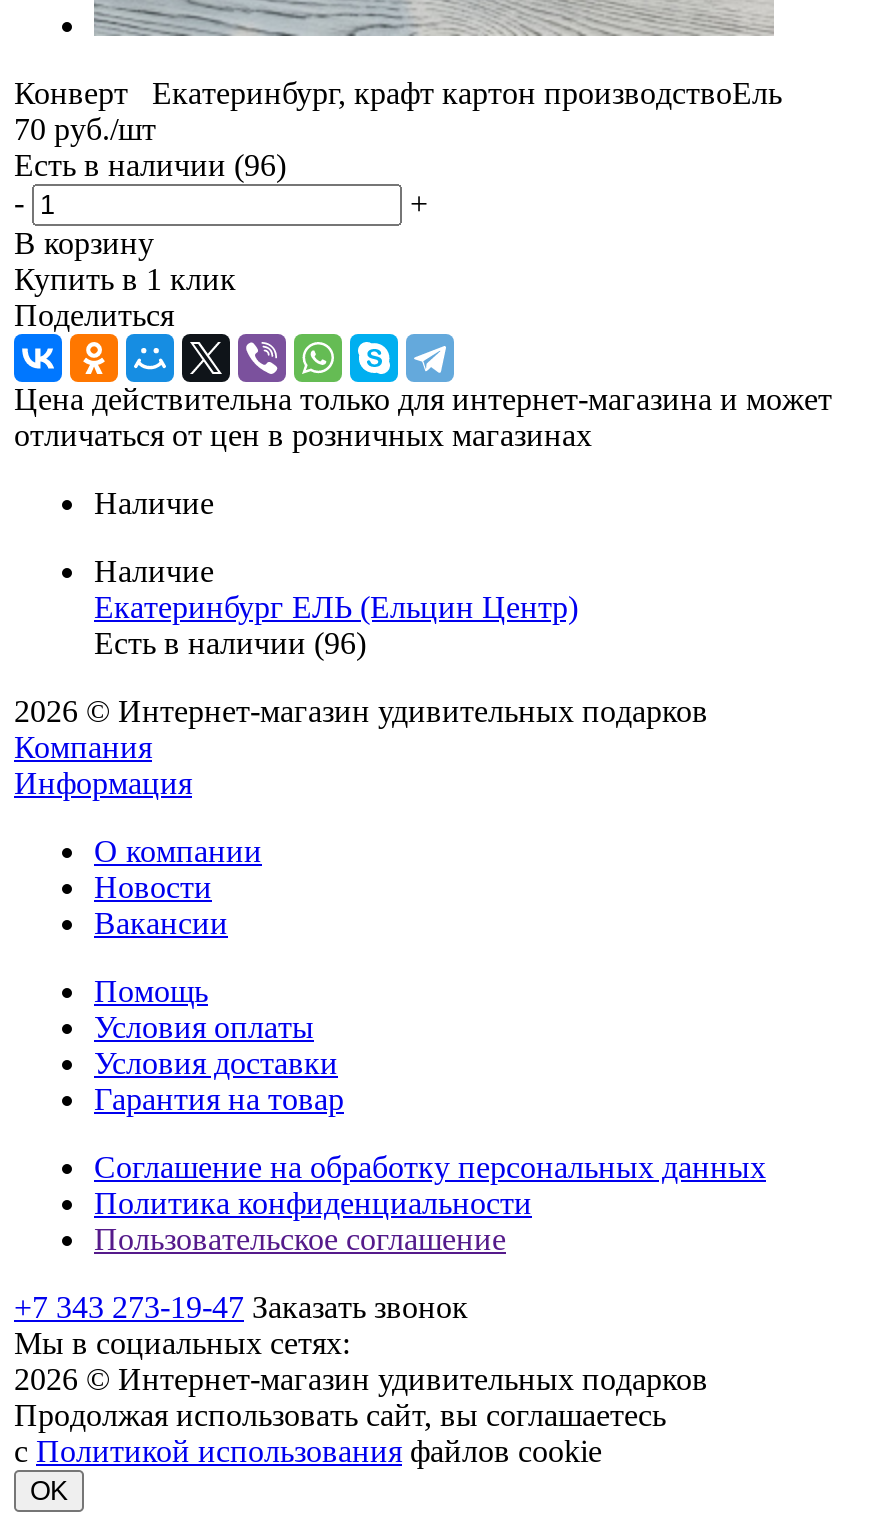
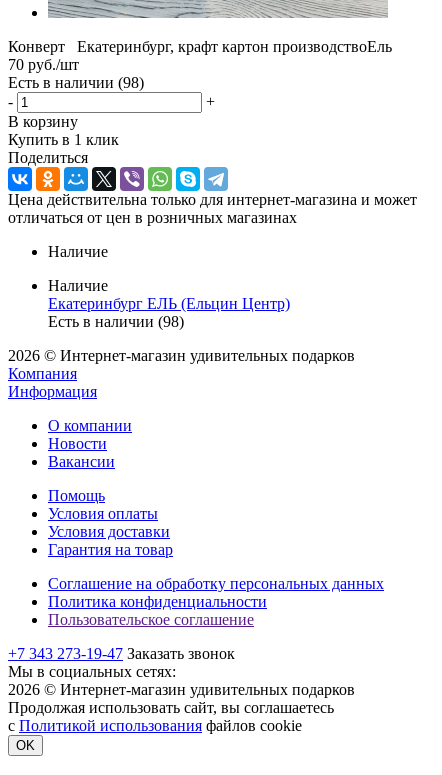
[14,148,286,182] Есть в наличии (96) -> [8,74,144,91] Есть в наличии (98)
[94,626,366,660] Есть в наличии (96) -> [48,313,184,330] Есть в наличии (98)

